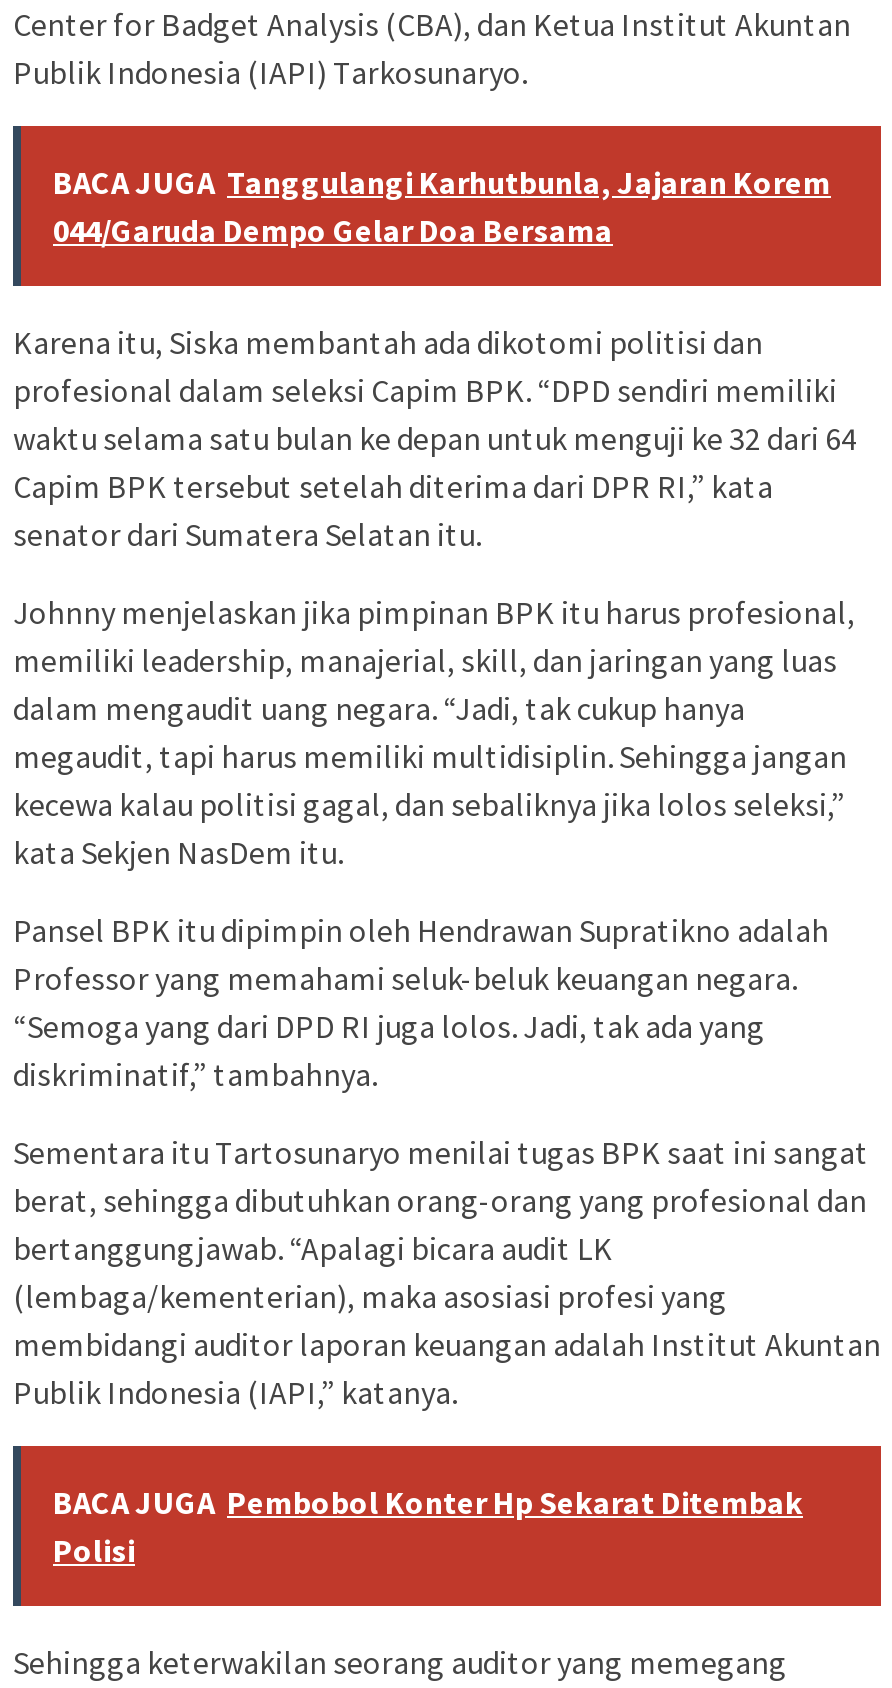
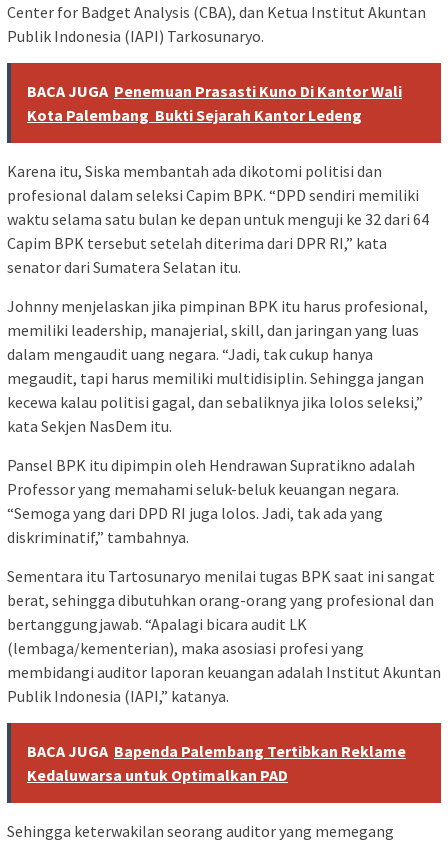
[53,163,831,251] BACA JUGA Tanggulangi Karhutbunla, Jajaran Korem | 044/Garuda Dempo Gelar Doa Bersama -> [27,81,402,125] BACA JUGA Penemuan Prasasti Kuno Di Kantor Wali | Kota Palembang Bukti Sejarah Kantor Ledeng
[53,1483,803,1571] BACA JUGA Pembobol Konter Hp Sekarat Ditembak | Polisi -> [27,741,406,785] BACA JUGA Bapenda Palembang Tertibkan Reklame | Kedaluwarsa untuk Optimalkan PAD

